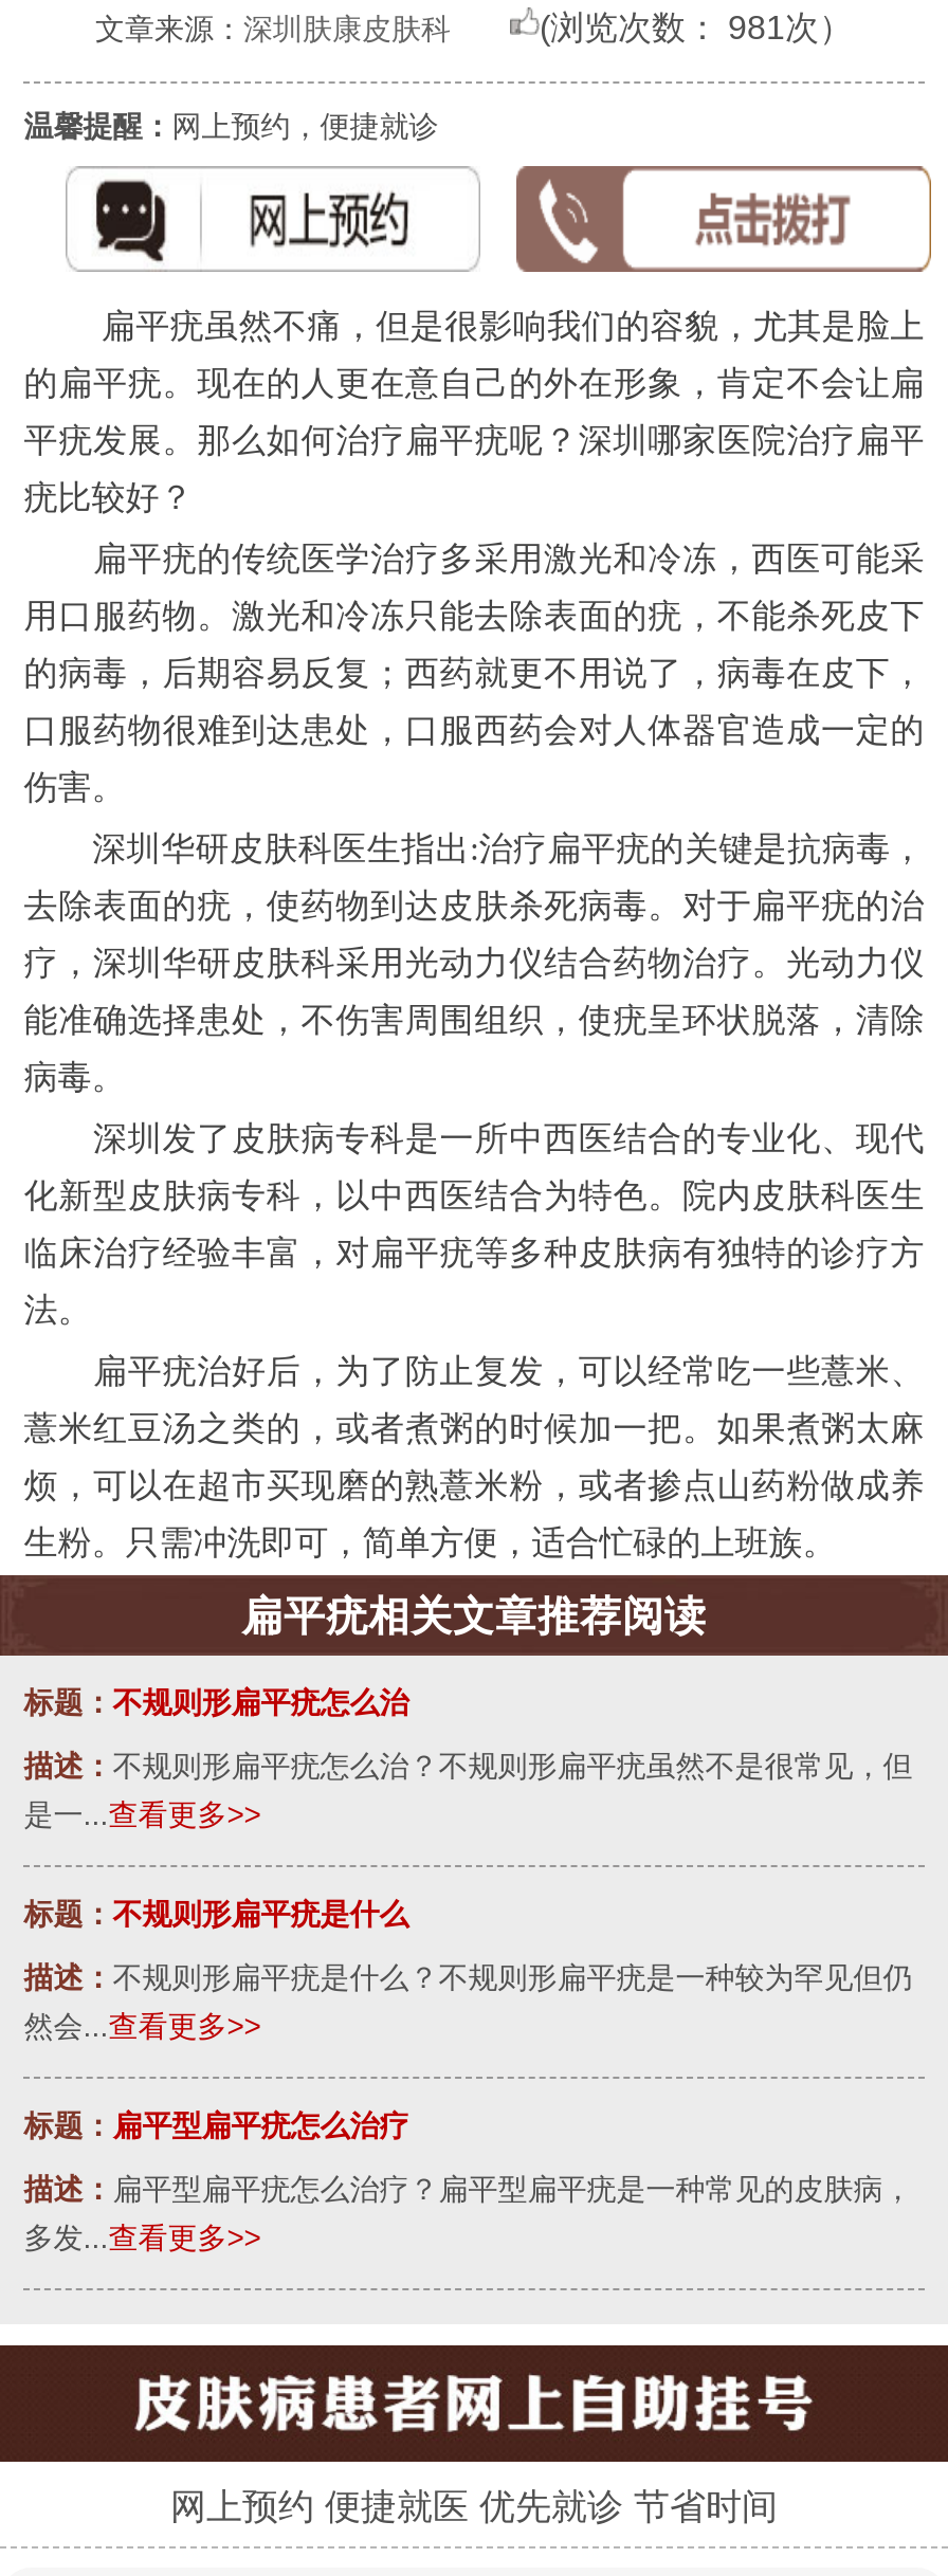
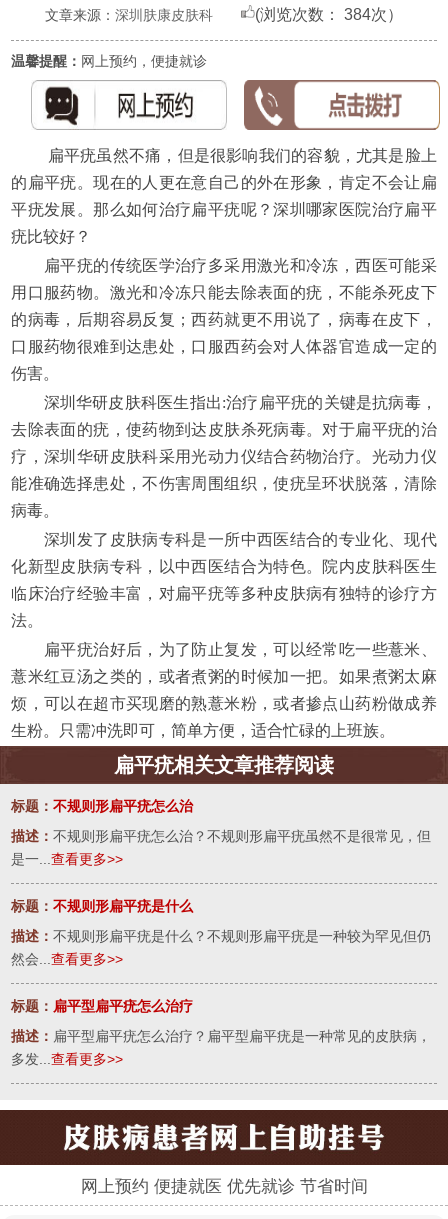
[540,10,853,46] (浏览次数：981次） -> [255,6,403,23] (浏览次数：384次）

